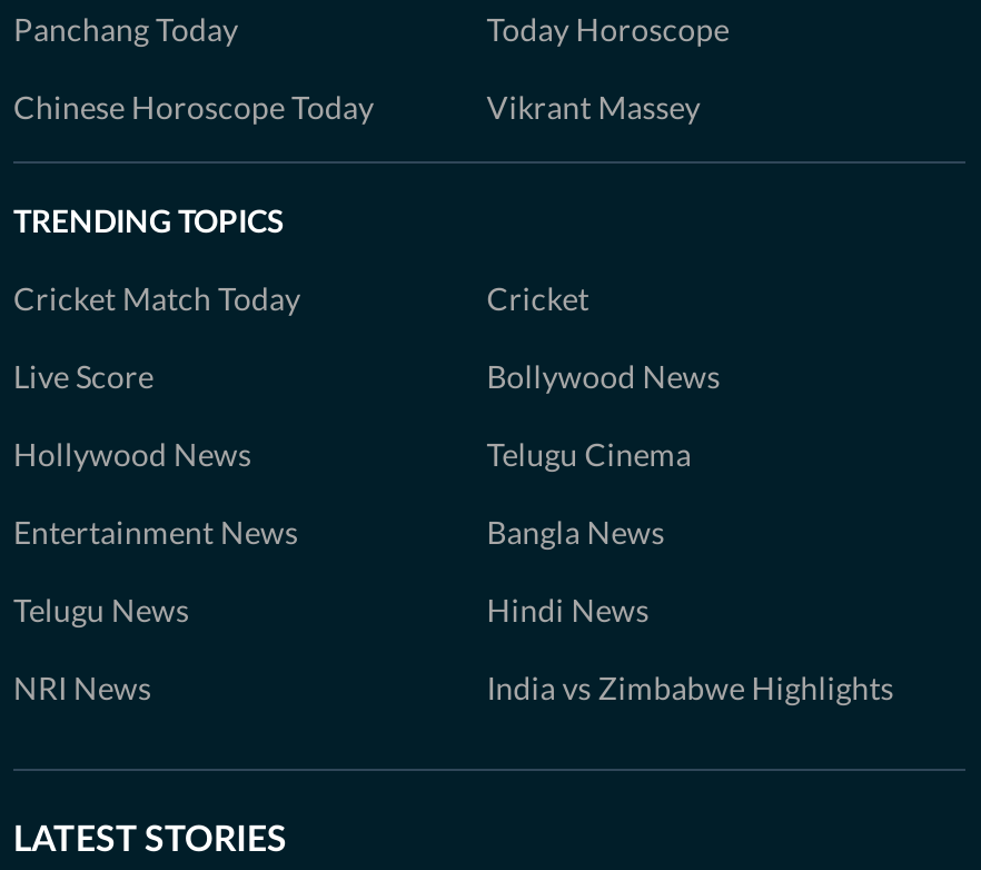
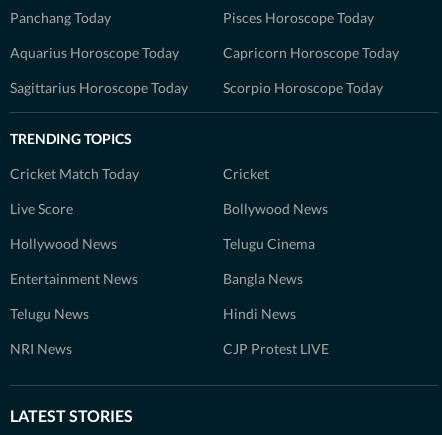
[13,10,729,126] Today Horoscope | Chinese Horoscope Today | Vikrant Massey -> [10,9,399,96] Pisces Horoscope Today | Aquarius Horoscope Today | Capricorn Horoscope Today | Sagittarius Horoscope Today | Scorpio Horoscope Today
[486,669,894,706] India vs Zimbabwe Highlights -> [223,340,329,357] CJP Protest LIVE

